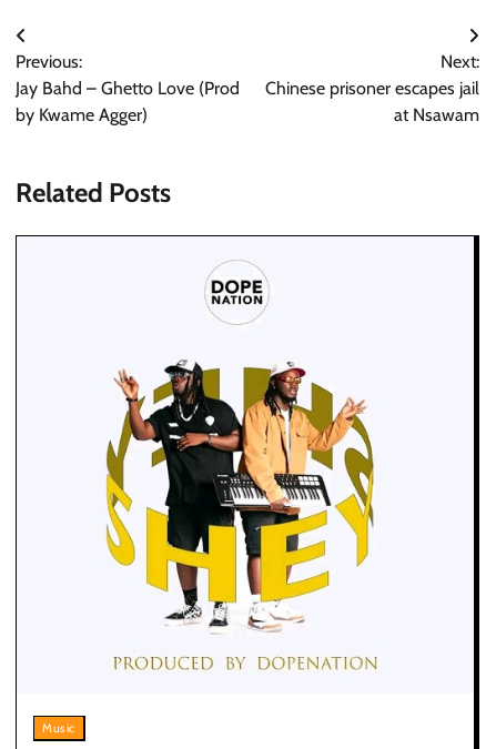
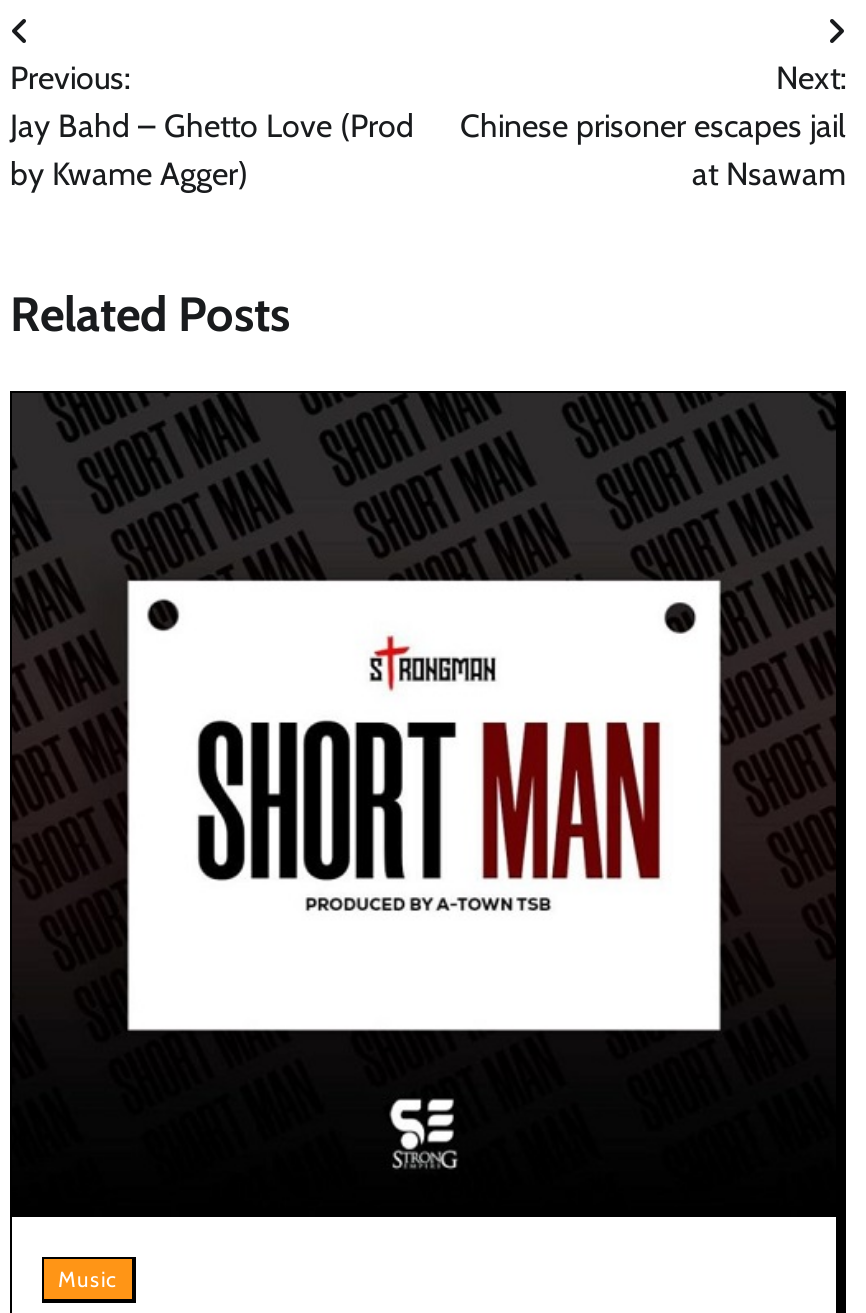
[16,235,475,694] [image] -> [10,391,836,1219] [image]

